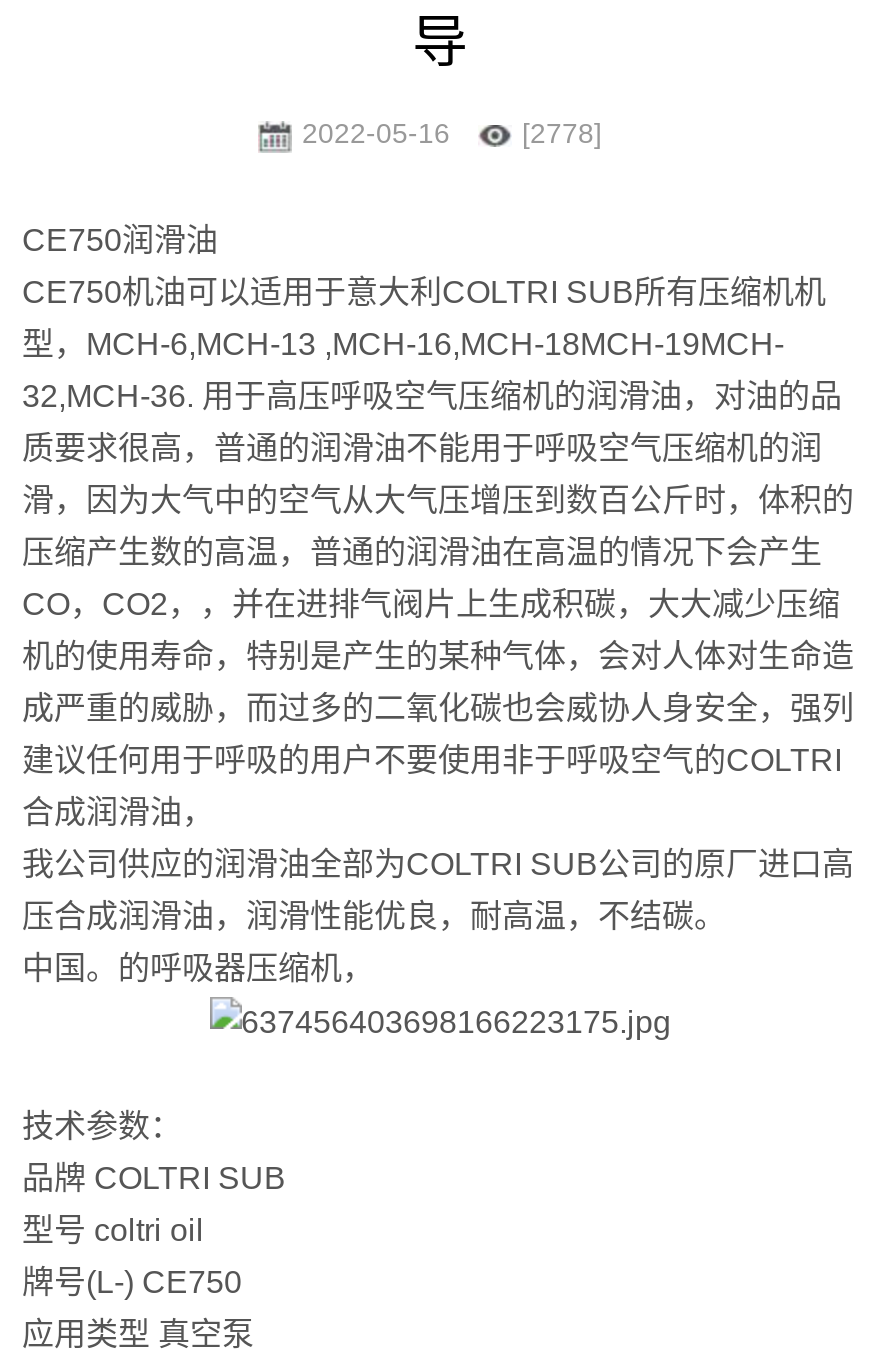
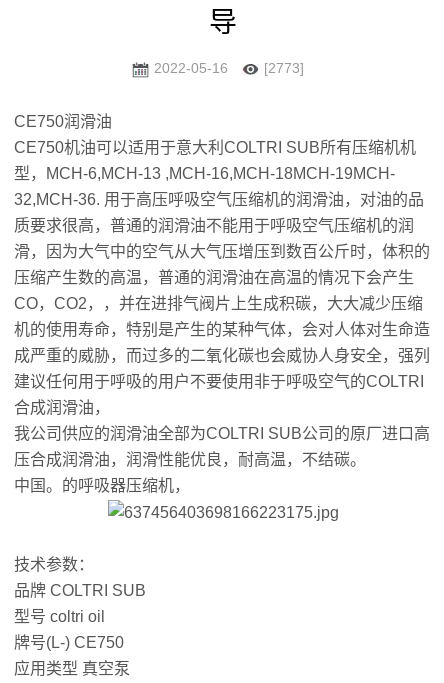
[522,117,602,149] [2778] -> [264,60,304,76] [2773]

